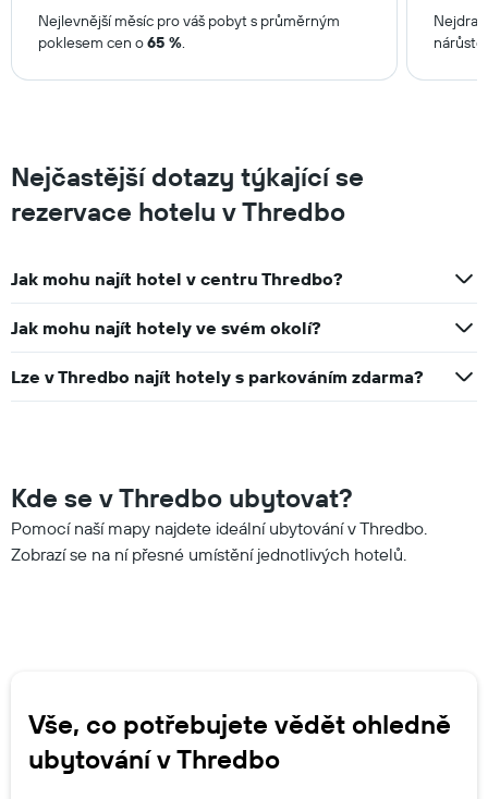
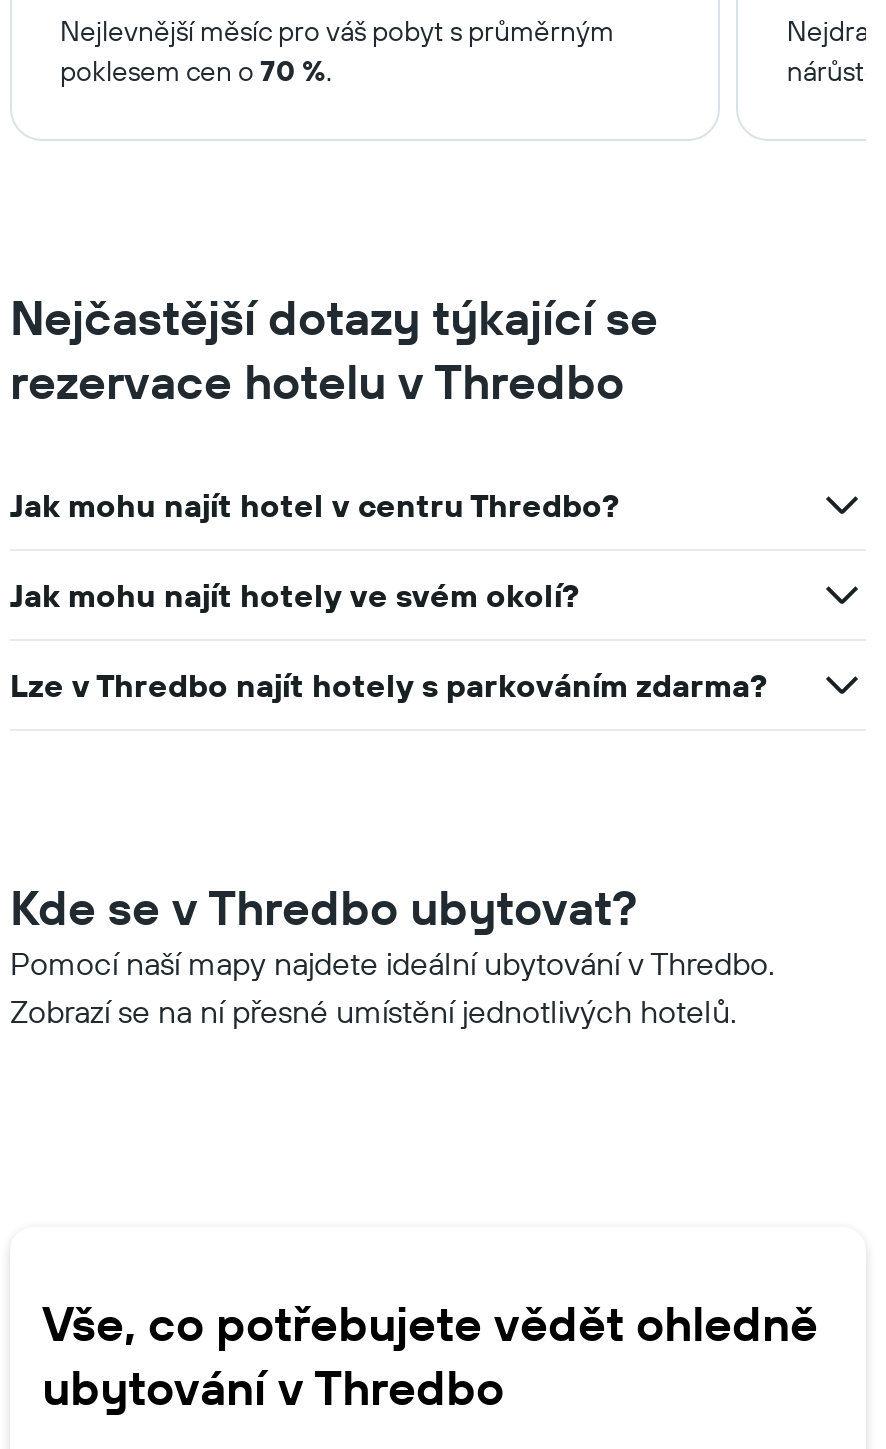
[38,32,185,52] poklesem cen o 65 %. -> [60,52,332,88] poklesem cen o 70 %.

